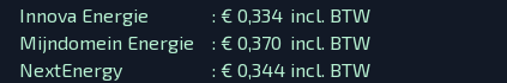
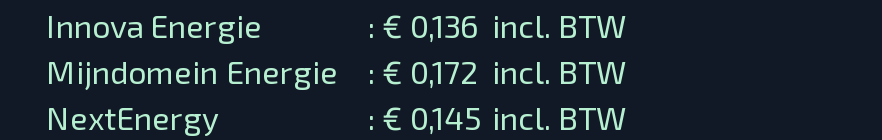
[212,3,370,26] : € 0,334 incl. BTW -> [368,5,626,43] : € 0,136 incl. BTW
[19,30,370,53] Mijndomein Energie : € 0,370 incl. BTW -> [46,51,626,89] Mijndomein Energie : € 0,172 incl. BTW
[212,58,370,80] : € 0,344 incl. BTW -> [368,97,626,135] : € 0,145 incl. BTW

